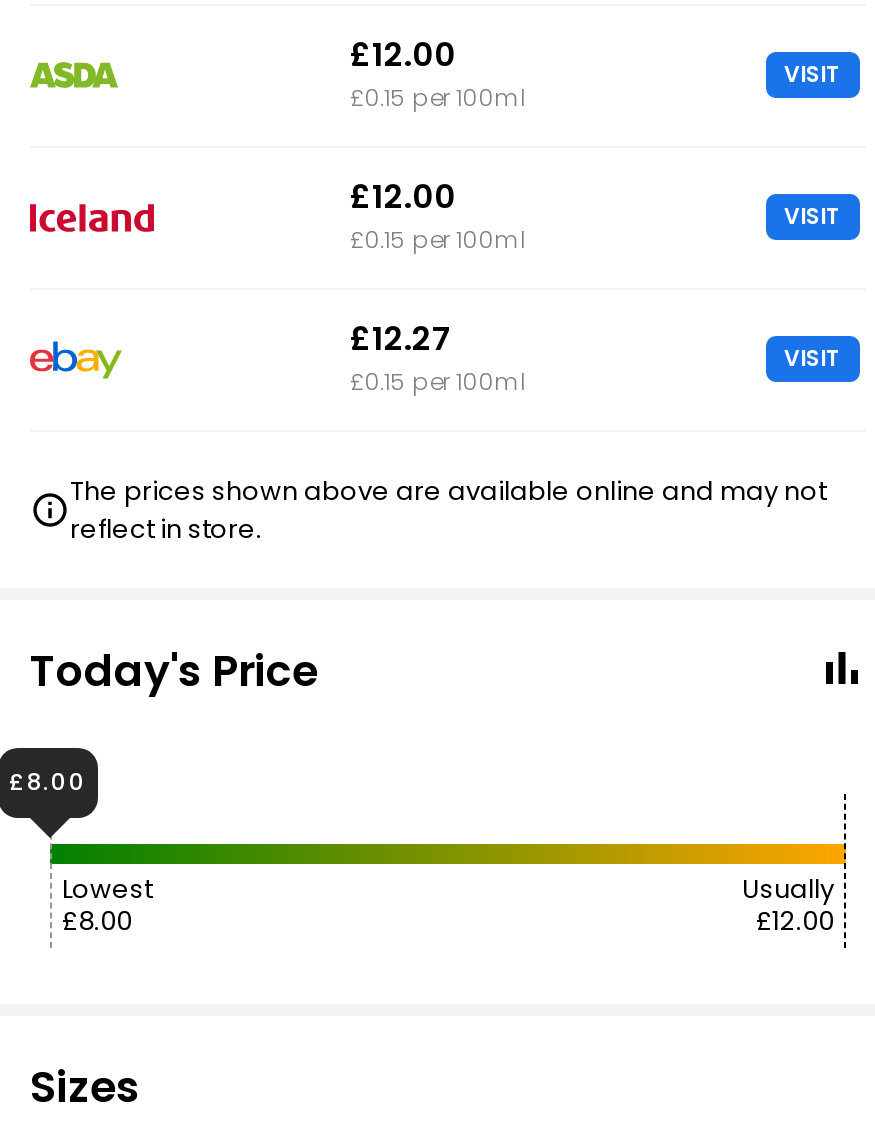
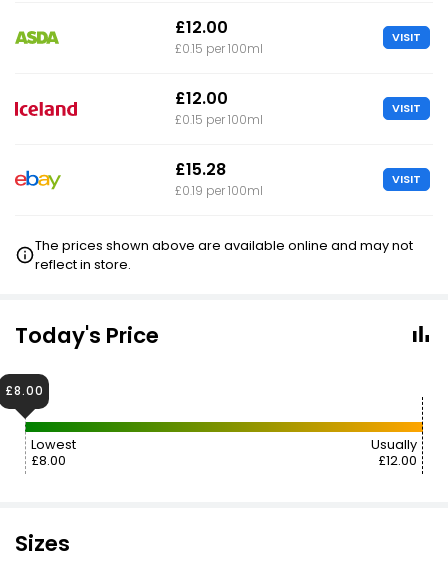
[350,315,452,361] £12.27 -> [175,158,226,181] £15.28
[350,365,526,397] £0.15 per 100ml -> [175,183,263,199] £0.19 per 100ml

